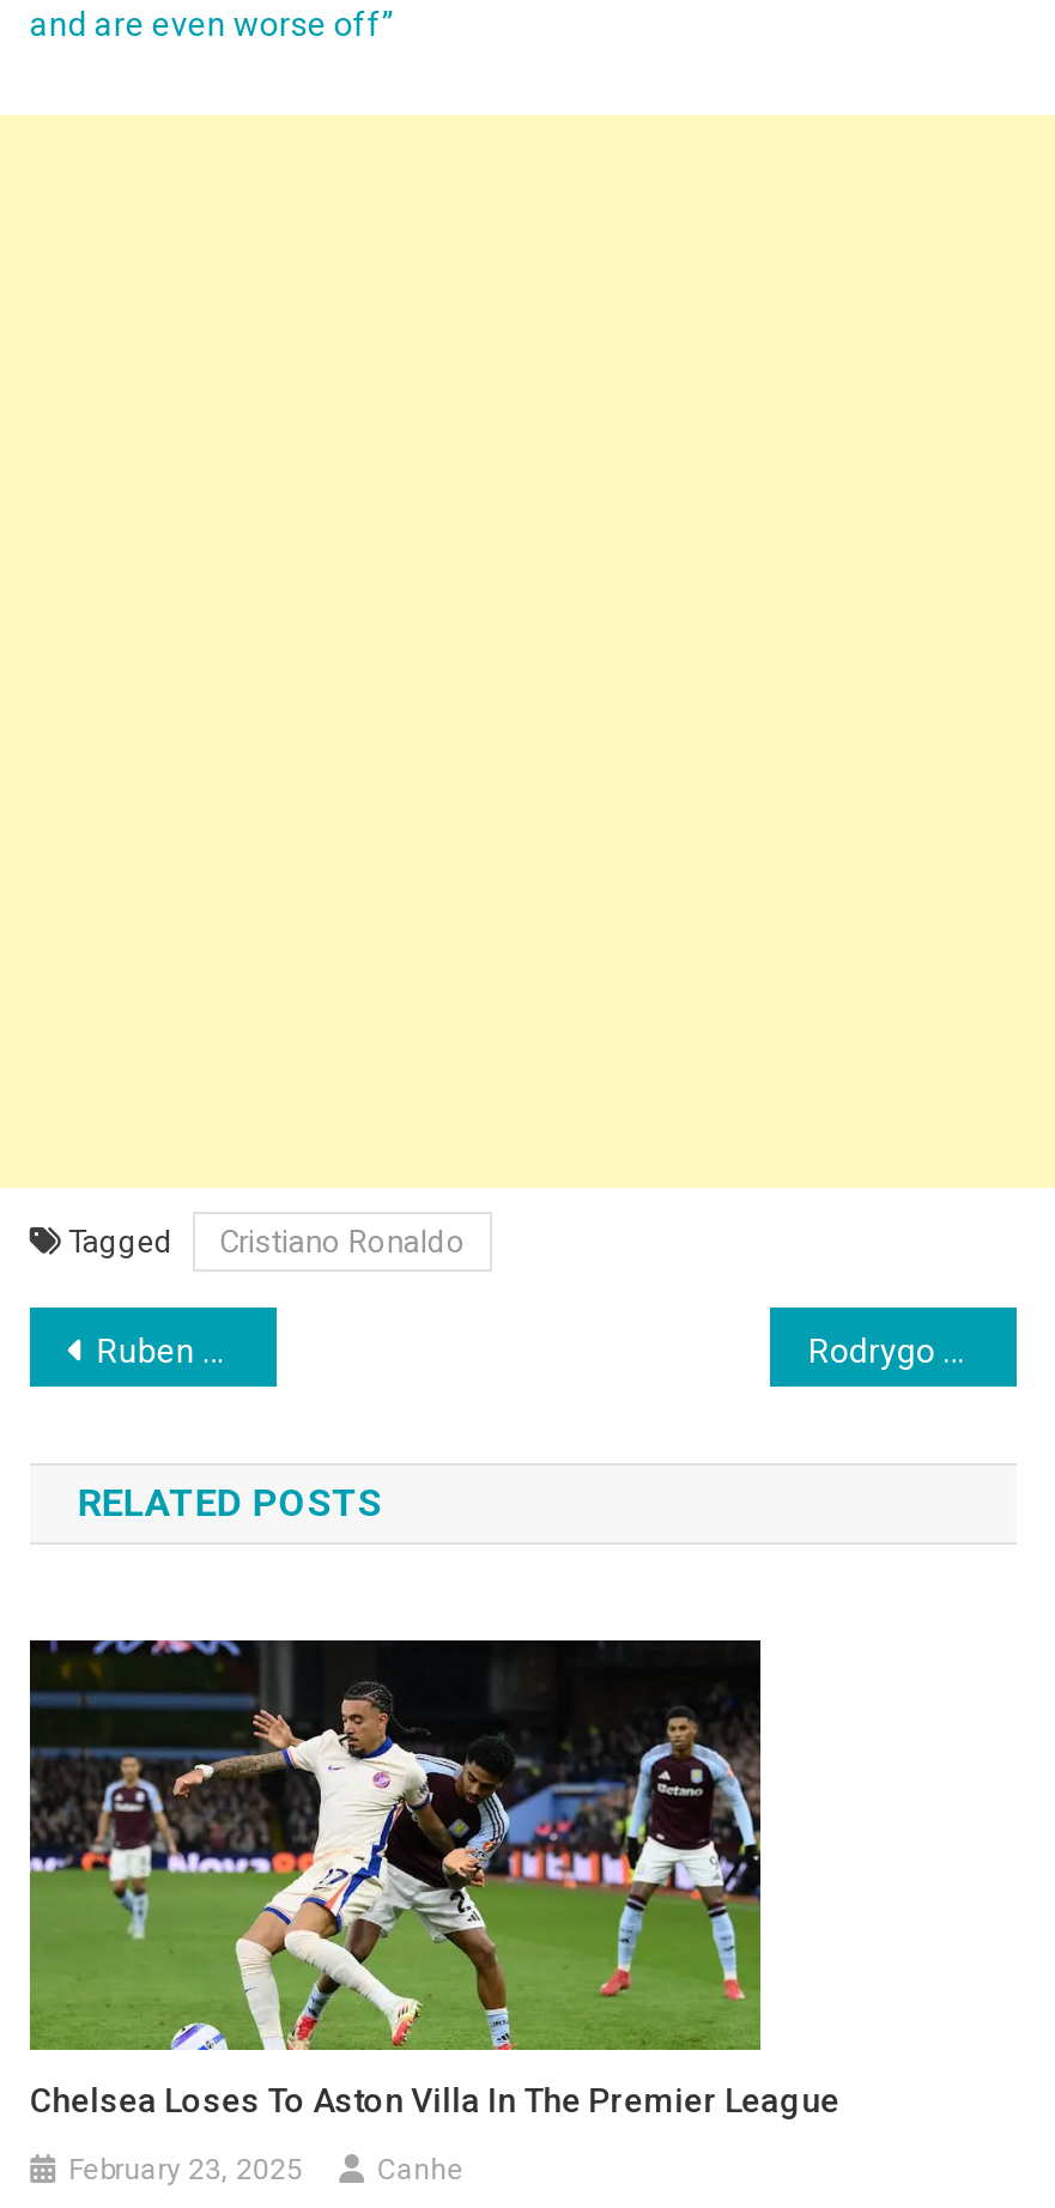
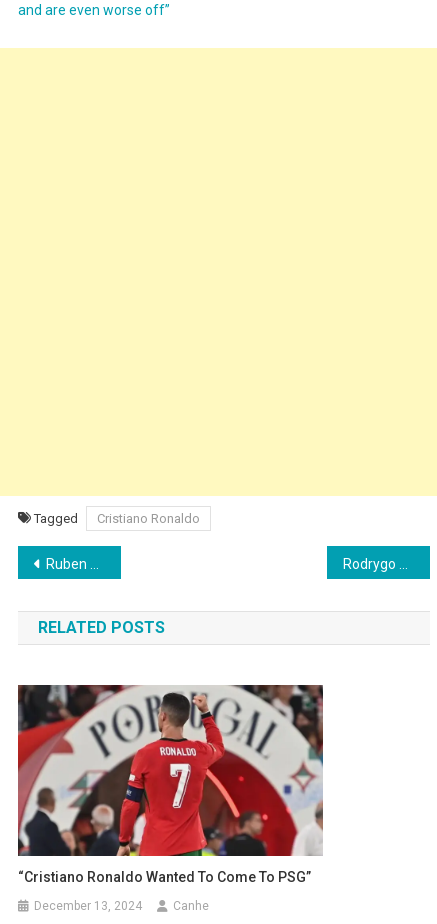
[28,1638,840,2120] [image] | Chelsea Loses To Aston Villa In The Premier League -> [17,684,324,885] [image] | “Cristiano Ronaldo Wanted To Come To PSG”
[68,2154,303,2187] February 23, 2025 -> [34,899,142,913] December 13, 2024

